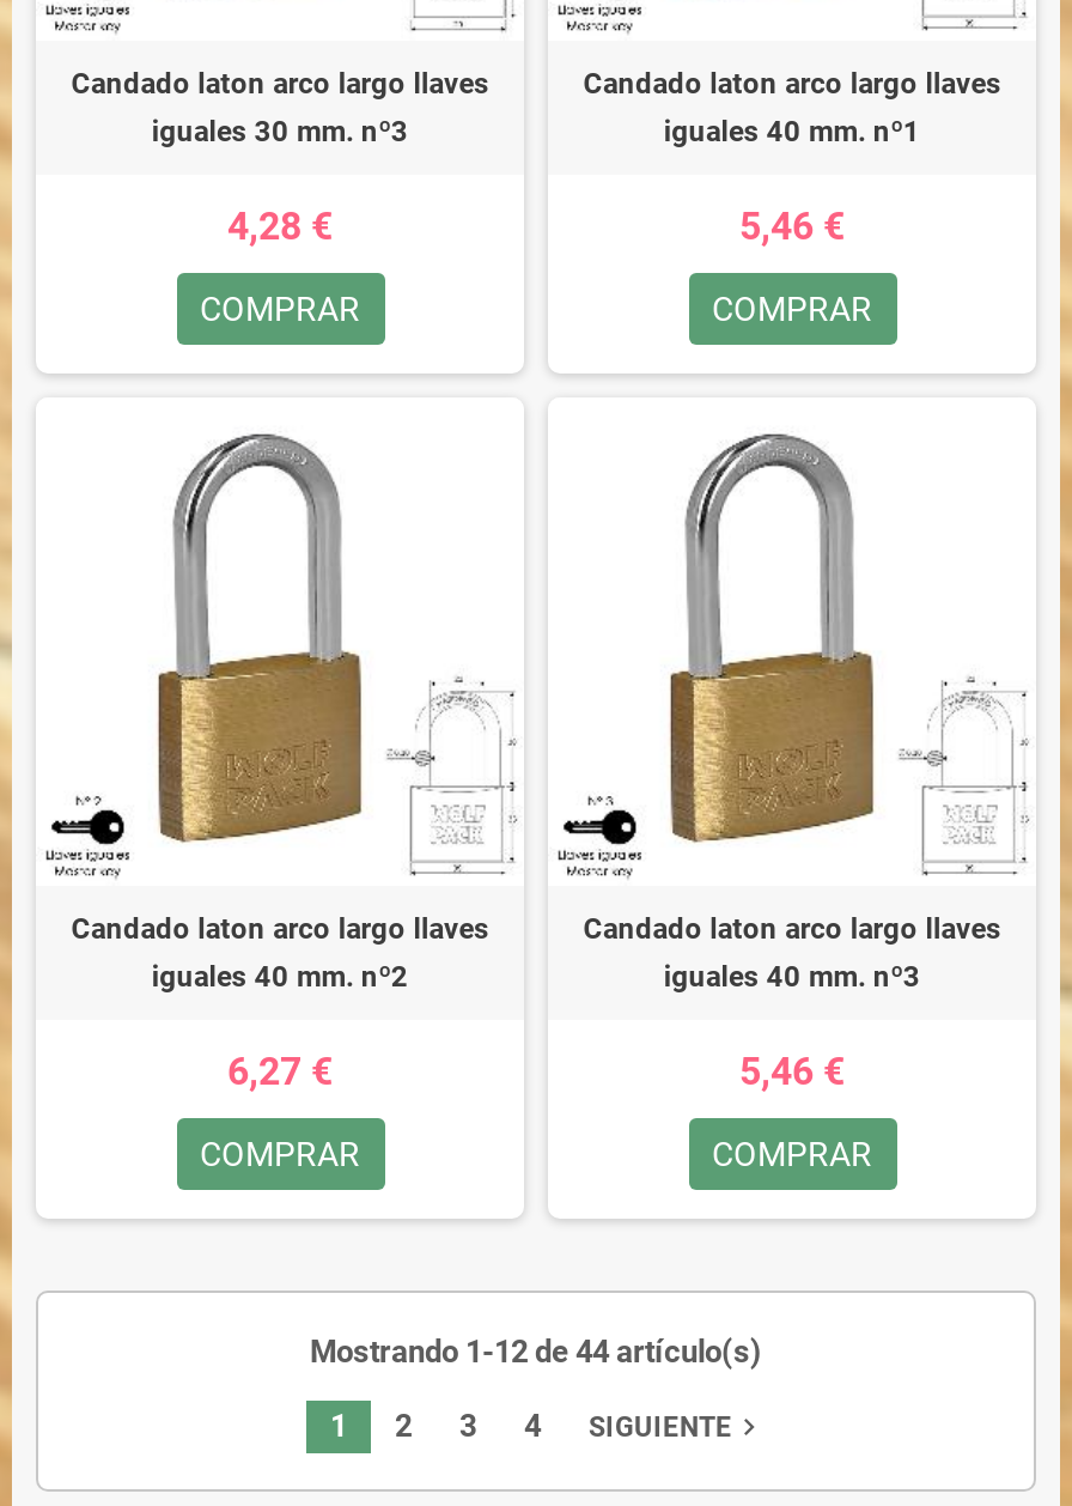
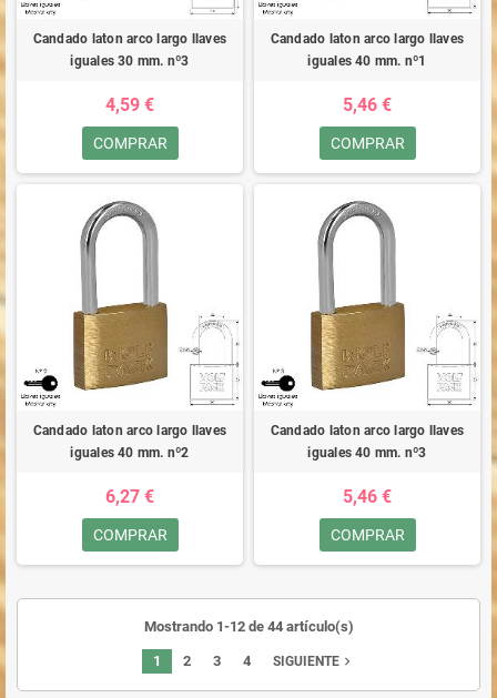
[227,204,333,249] 4,28 € -> [105,94,154,115] 4,59 €

